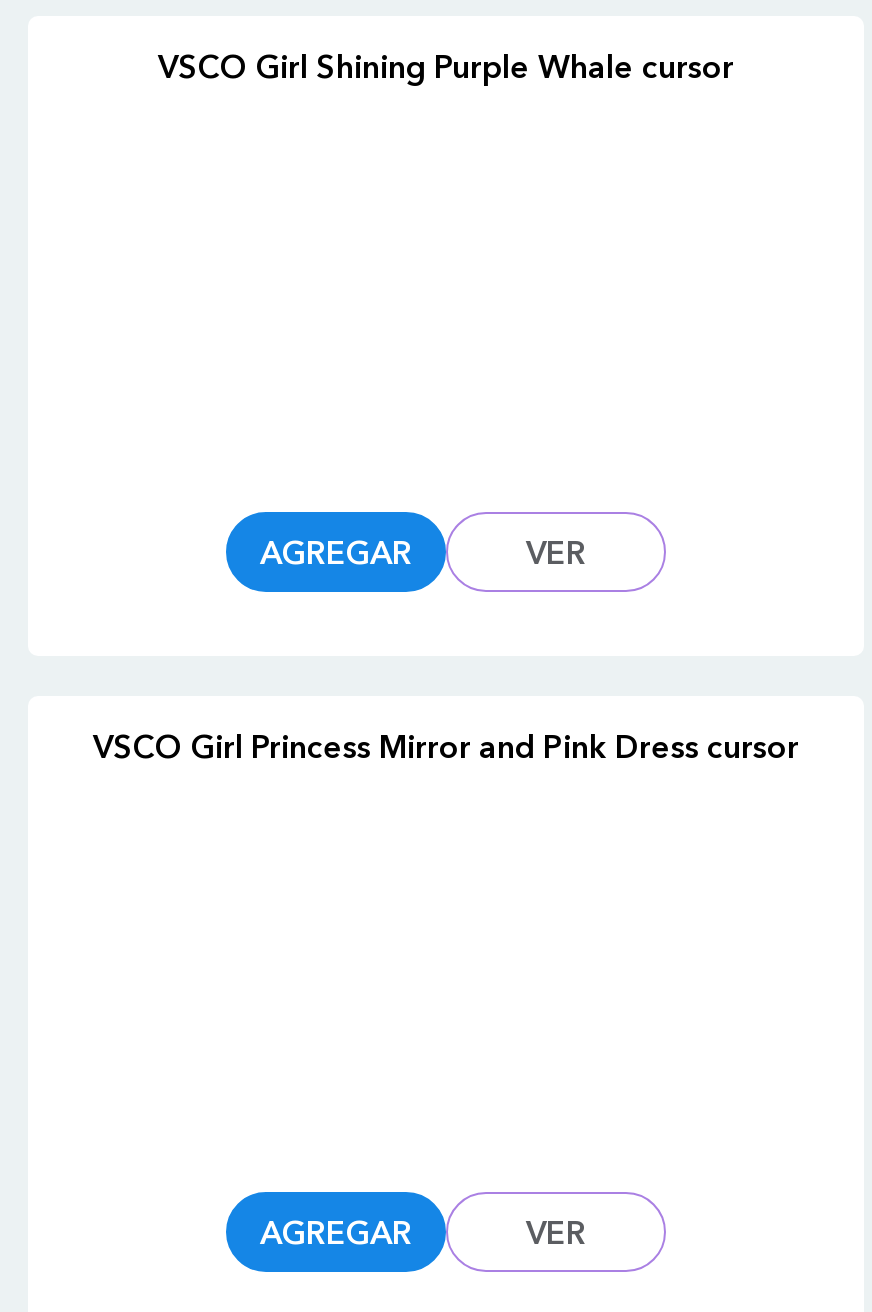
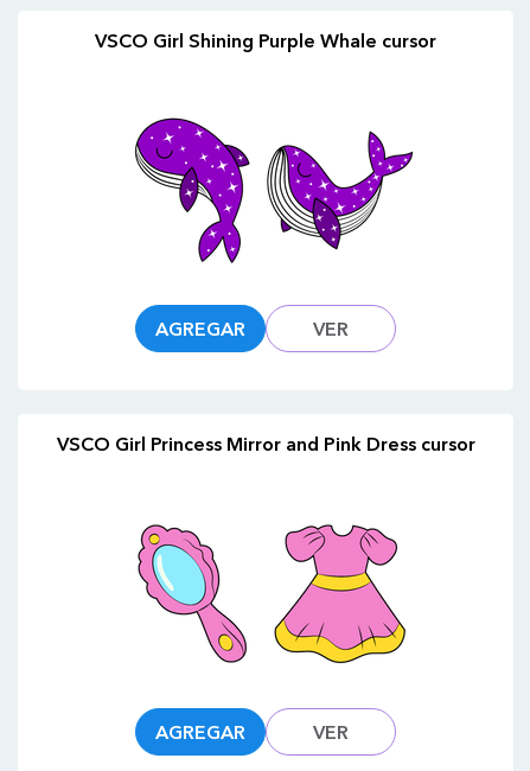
none -> [134,116,250,263] [image]
none -> [266,130,414,250] [image]
none -> [136,523,248,664] [image]
none -> [273,523,407,664] [image]

